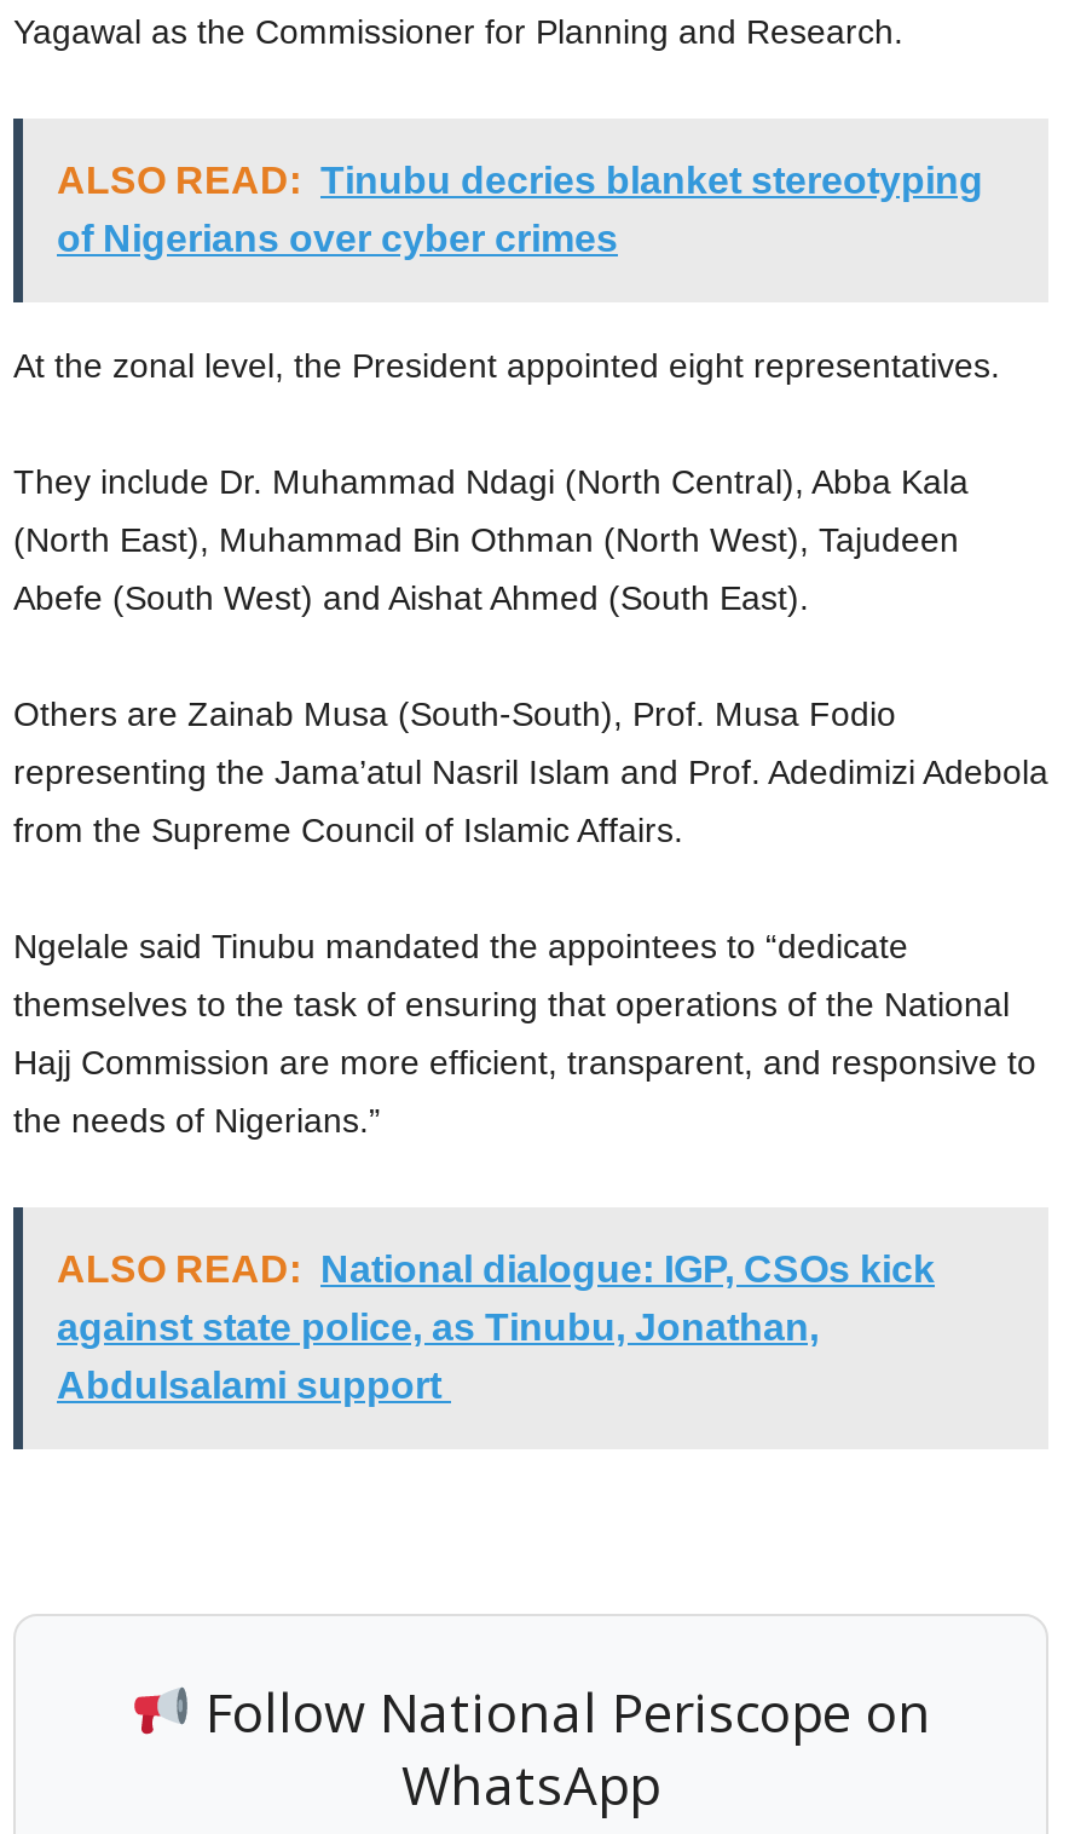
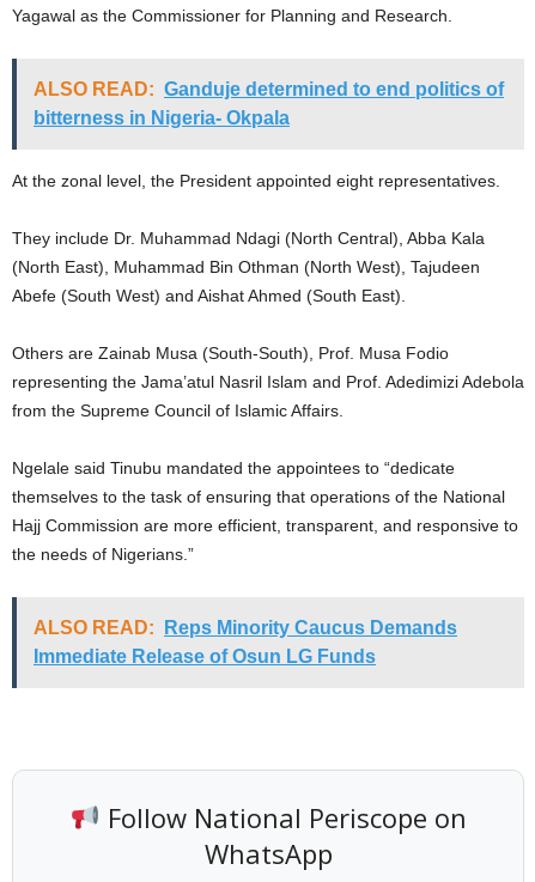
[57,159,983,258] ALSO READ: Tinubu decries blanket stereotyping | of Nigerians over cyber crimes -> [34,79,504,128] ALSO READ: Ganduje determined to end politics of | bitterness in Nigeria- Okpala
[57,1248,935,1405] ALSO READ: National dialogue: IGP, CSOs kick | against state police, as Tinubu, Jonathan, | Abdulsalami support -> [34,617,457,666] ALSO READ: Reps Minority Caucus Demands | Immediate Release of Osun LG Funds

